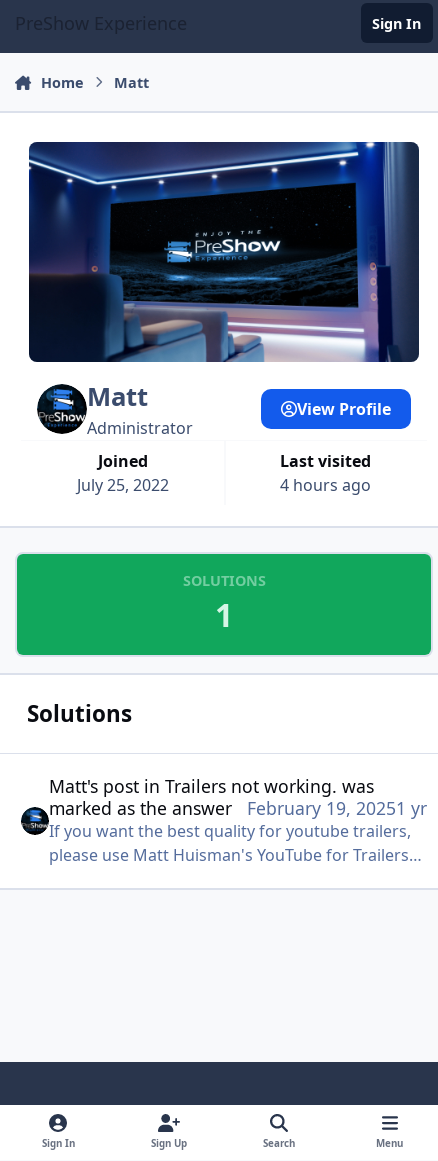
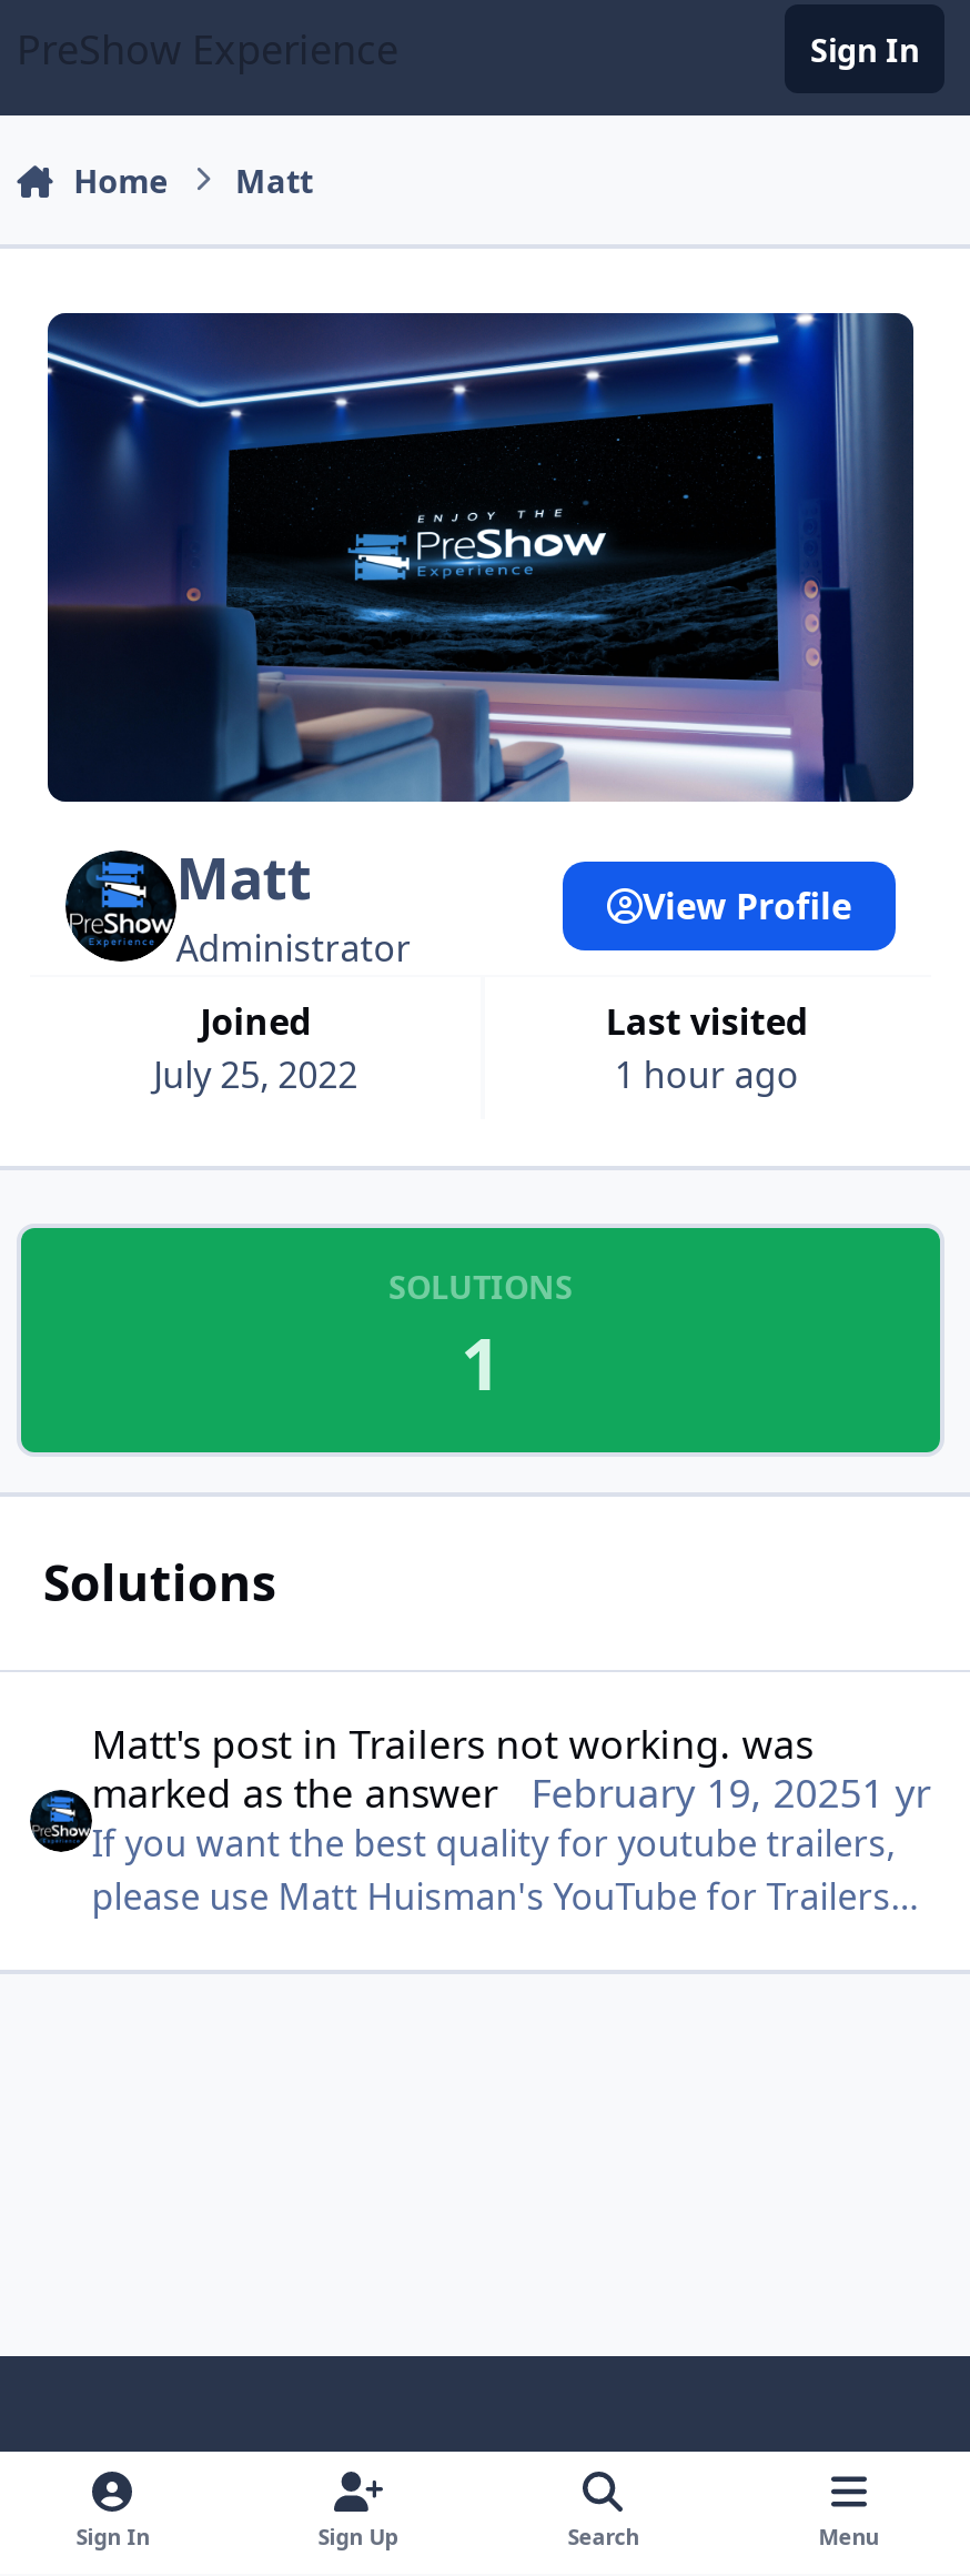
[280,474,371,496] 4 hours ago -> [614,1050,799,1099] 1 hour ago

